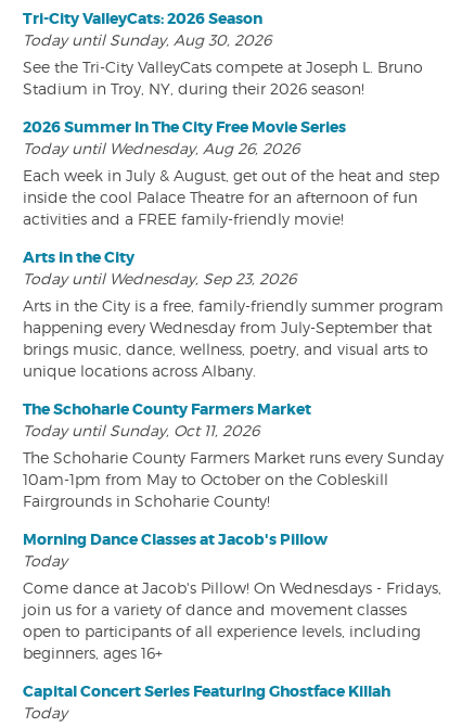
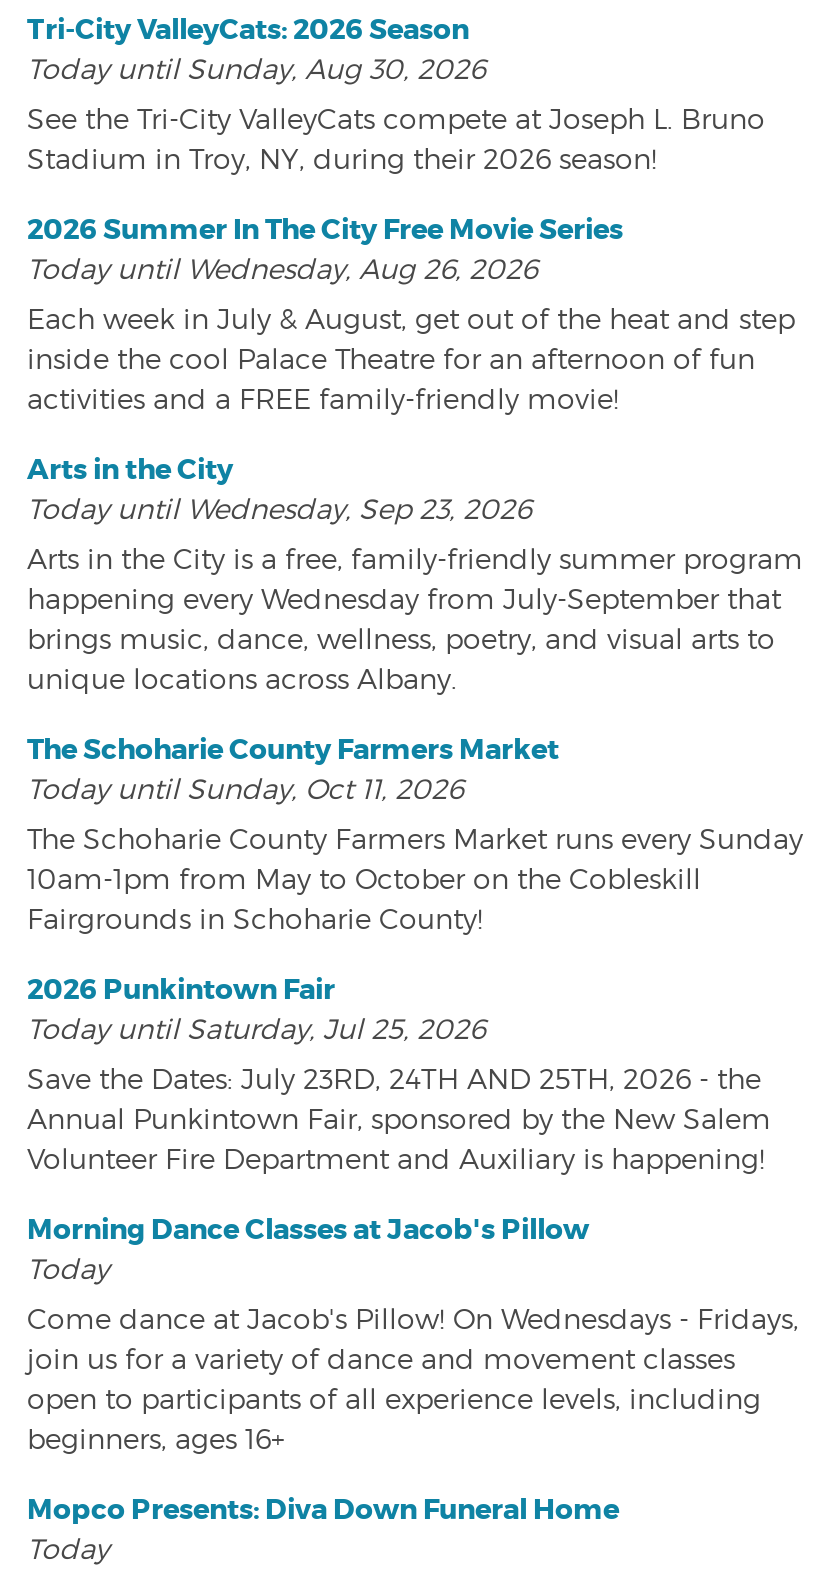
none -> [27,971,771,1175] 2026 Punkintown Fair | Today until Saturday, Jul 25, 2026 | Save the Dates: July 23RD, 24TH AND 25TH, 2026 - the | Annual Punkintown Fair, sponsored by the New Salem | Volunteer Fire Department and Auxiliary is happening!
[23,682,390,701] Capital Concert Series Featuring Ghostface Killah -> [27,1491,619,1527] Mopco Presents: Diva Down Funeral Home

